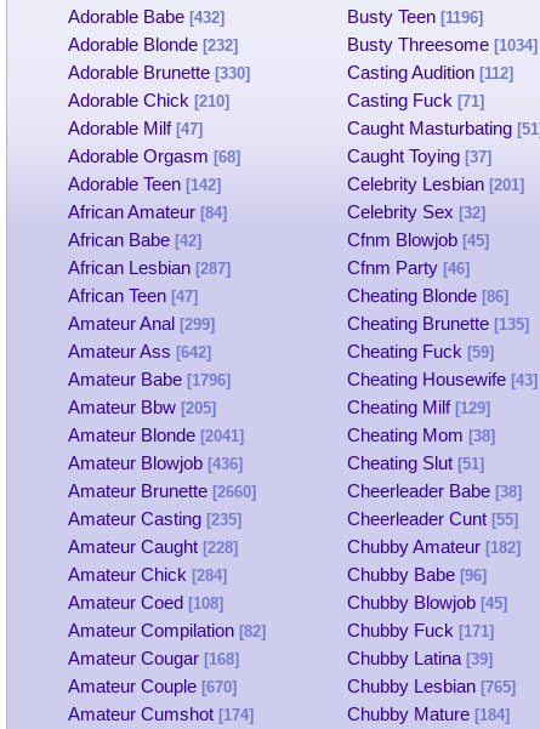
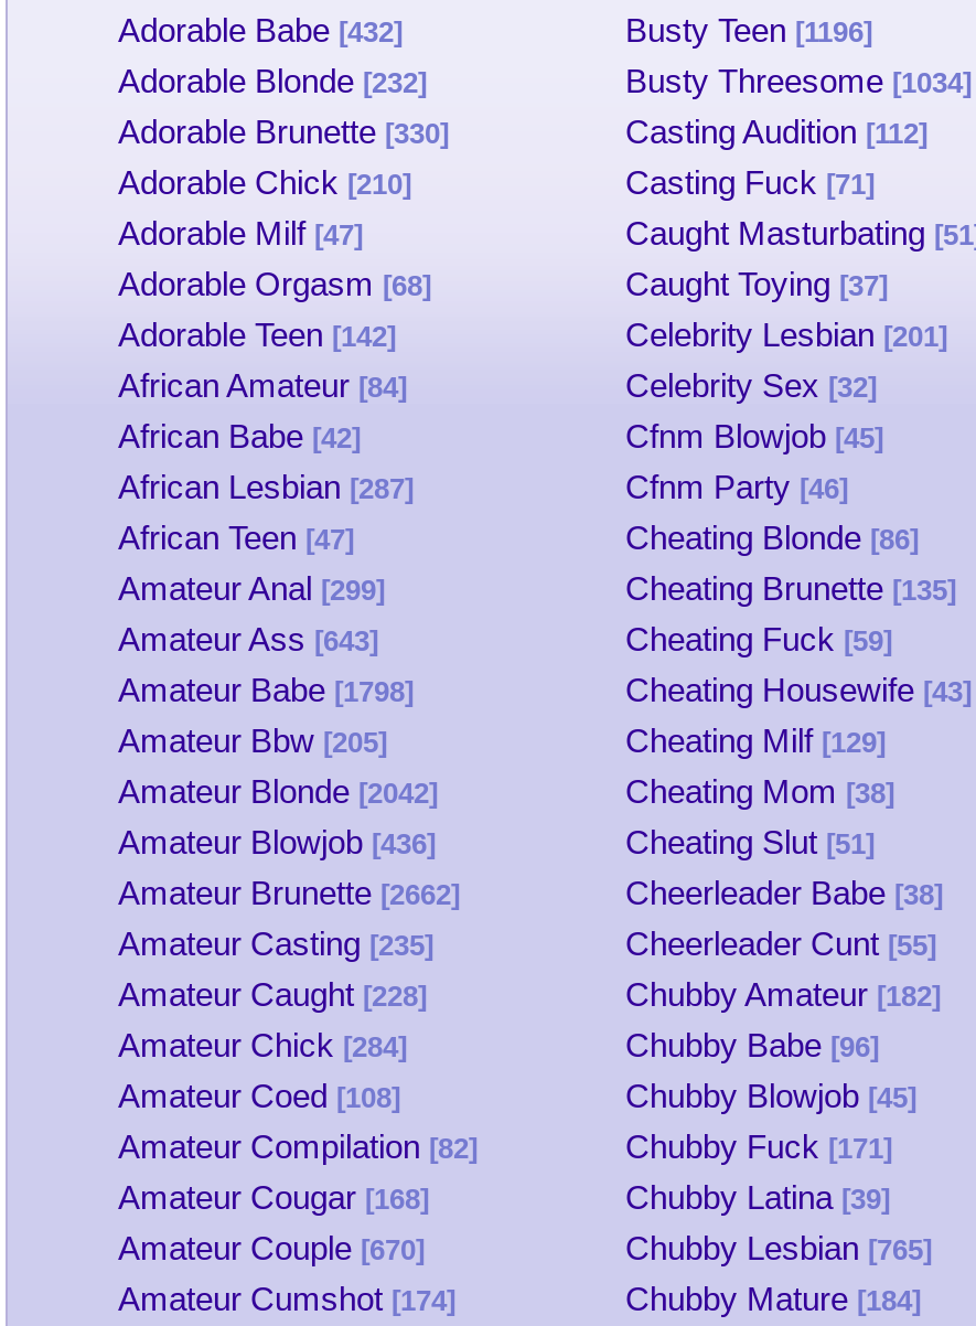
[68,341,211,361] Amateur Ass [642] -> [118,620,378,657] Amateur Ass [643]
[68,369,231,389] Amateur Babe [1796] -> [118,671,414,708] Amateur Babe [1798]
[68,425,244,445] Amateur Blonde [2041] -> [118,772,438,810] Amateur Blonde [2042]
[68,480,256,501] Amateur Brunette [2660] -> [118,874,460,911] Amateur Brunette [2662]

